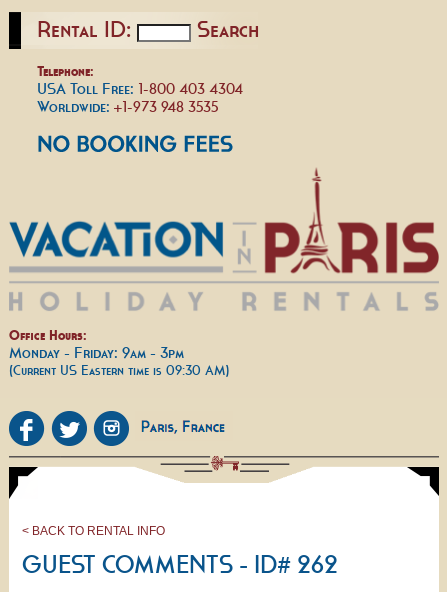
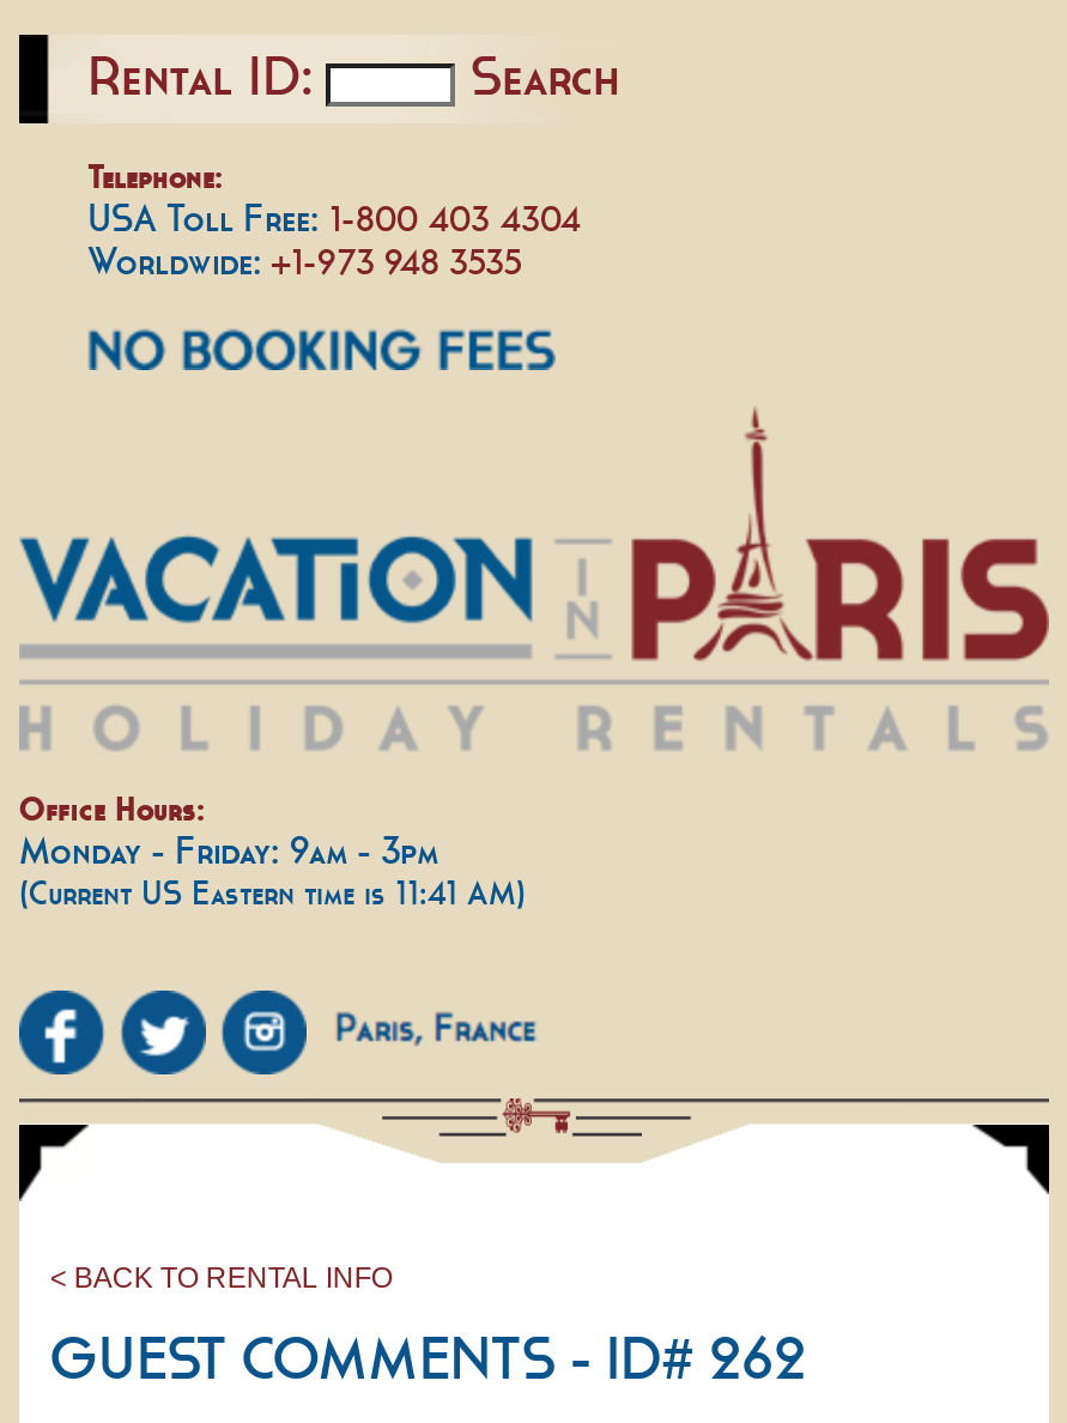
[9,362,229,379] (Current US Eastern time is 09:30 AM) -> [19,874,525,915] (Current US Eastern time is 11:41 AM)

